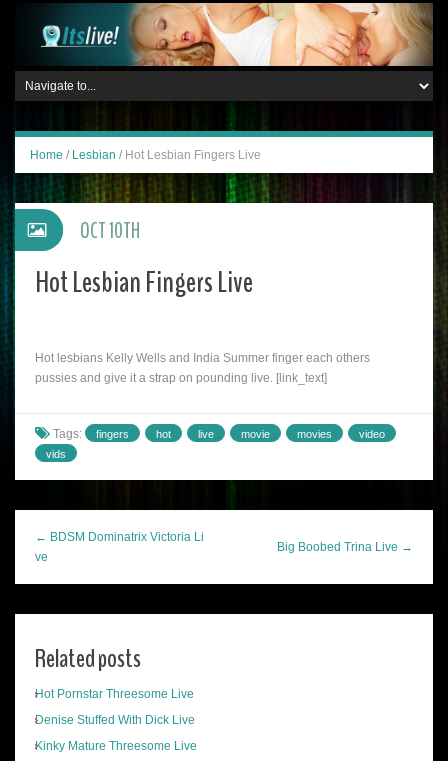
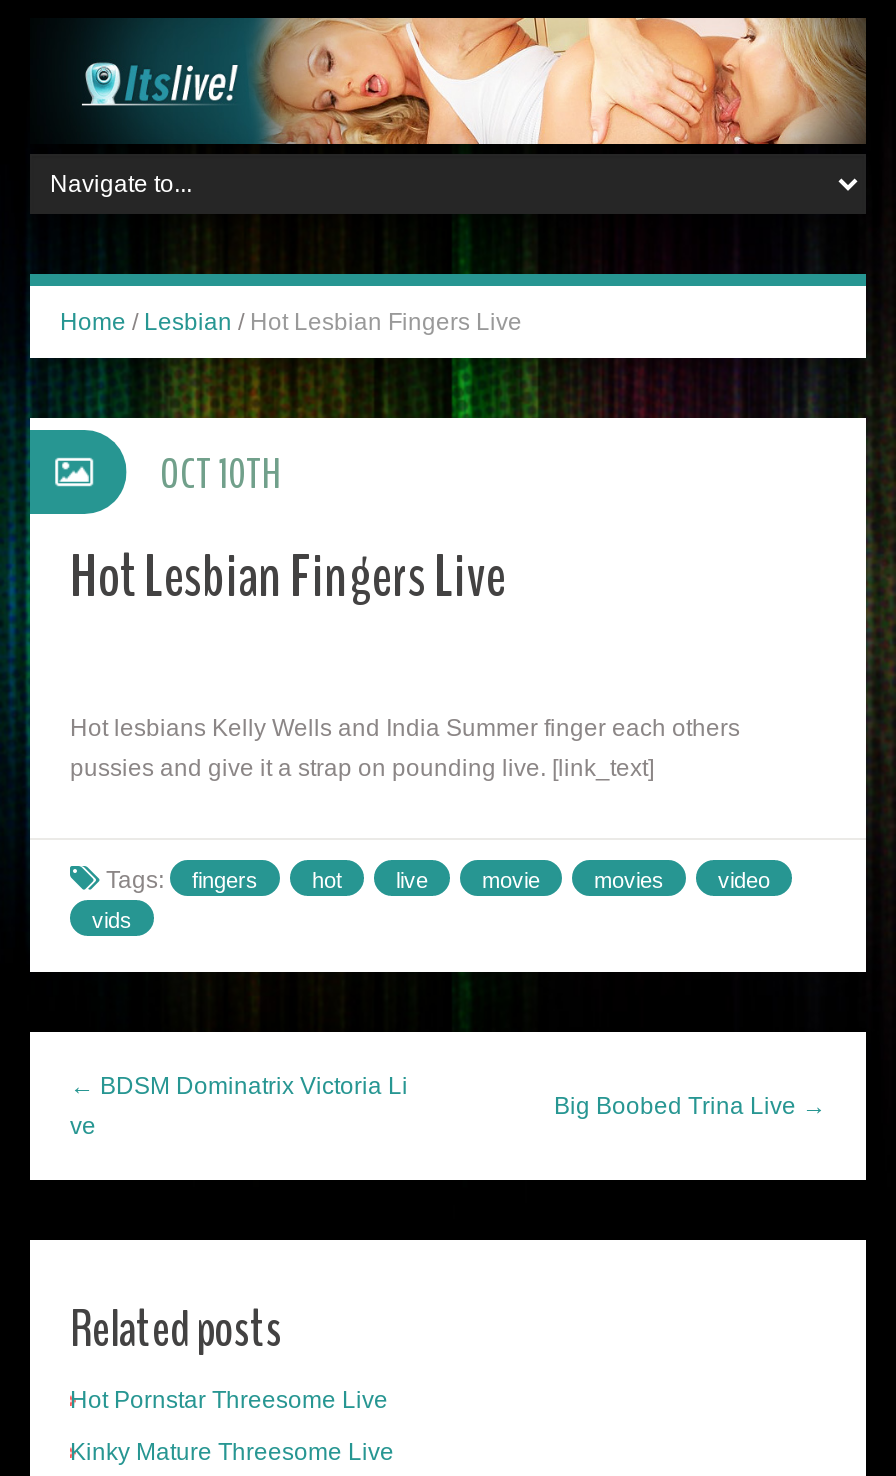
[35,713,195,727] Denise Stuffed With Dick Live -> none

